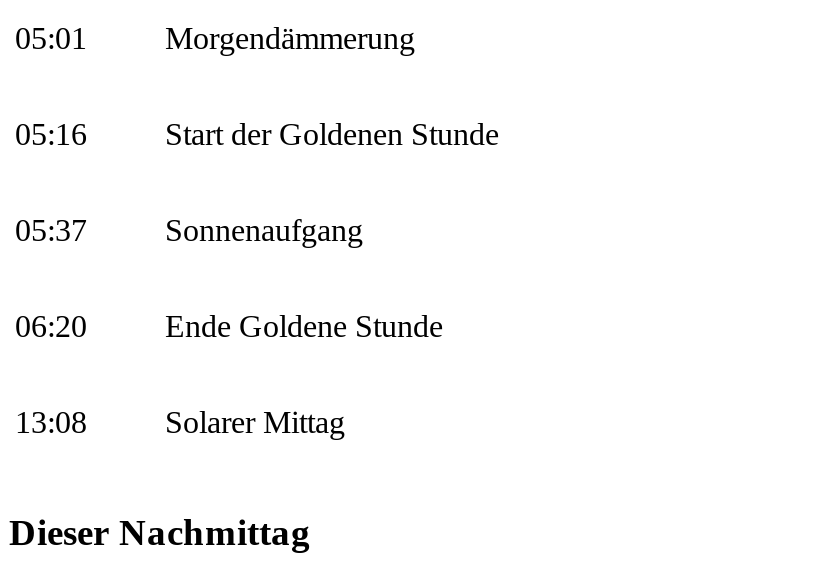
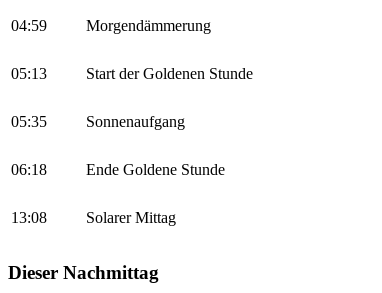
[15,21,87,55] 05:01 -> [11,17,47,34] 04:59
[15,117,87,151] 05:16 -> [11,65,47,82] 05:13
[15,213,87,247] 05:37 -> [11,113,47,130] 05:35
[15,309,87,343] 06:20 -> [11,161,47,178] 06:18

